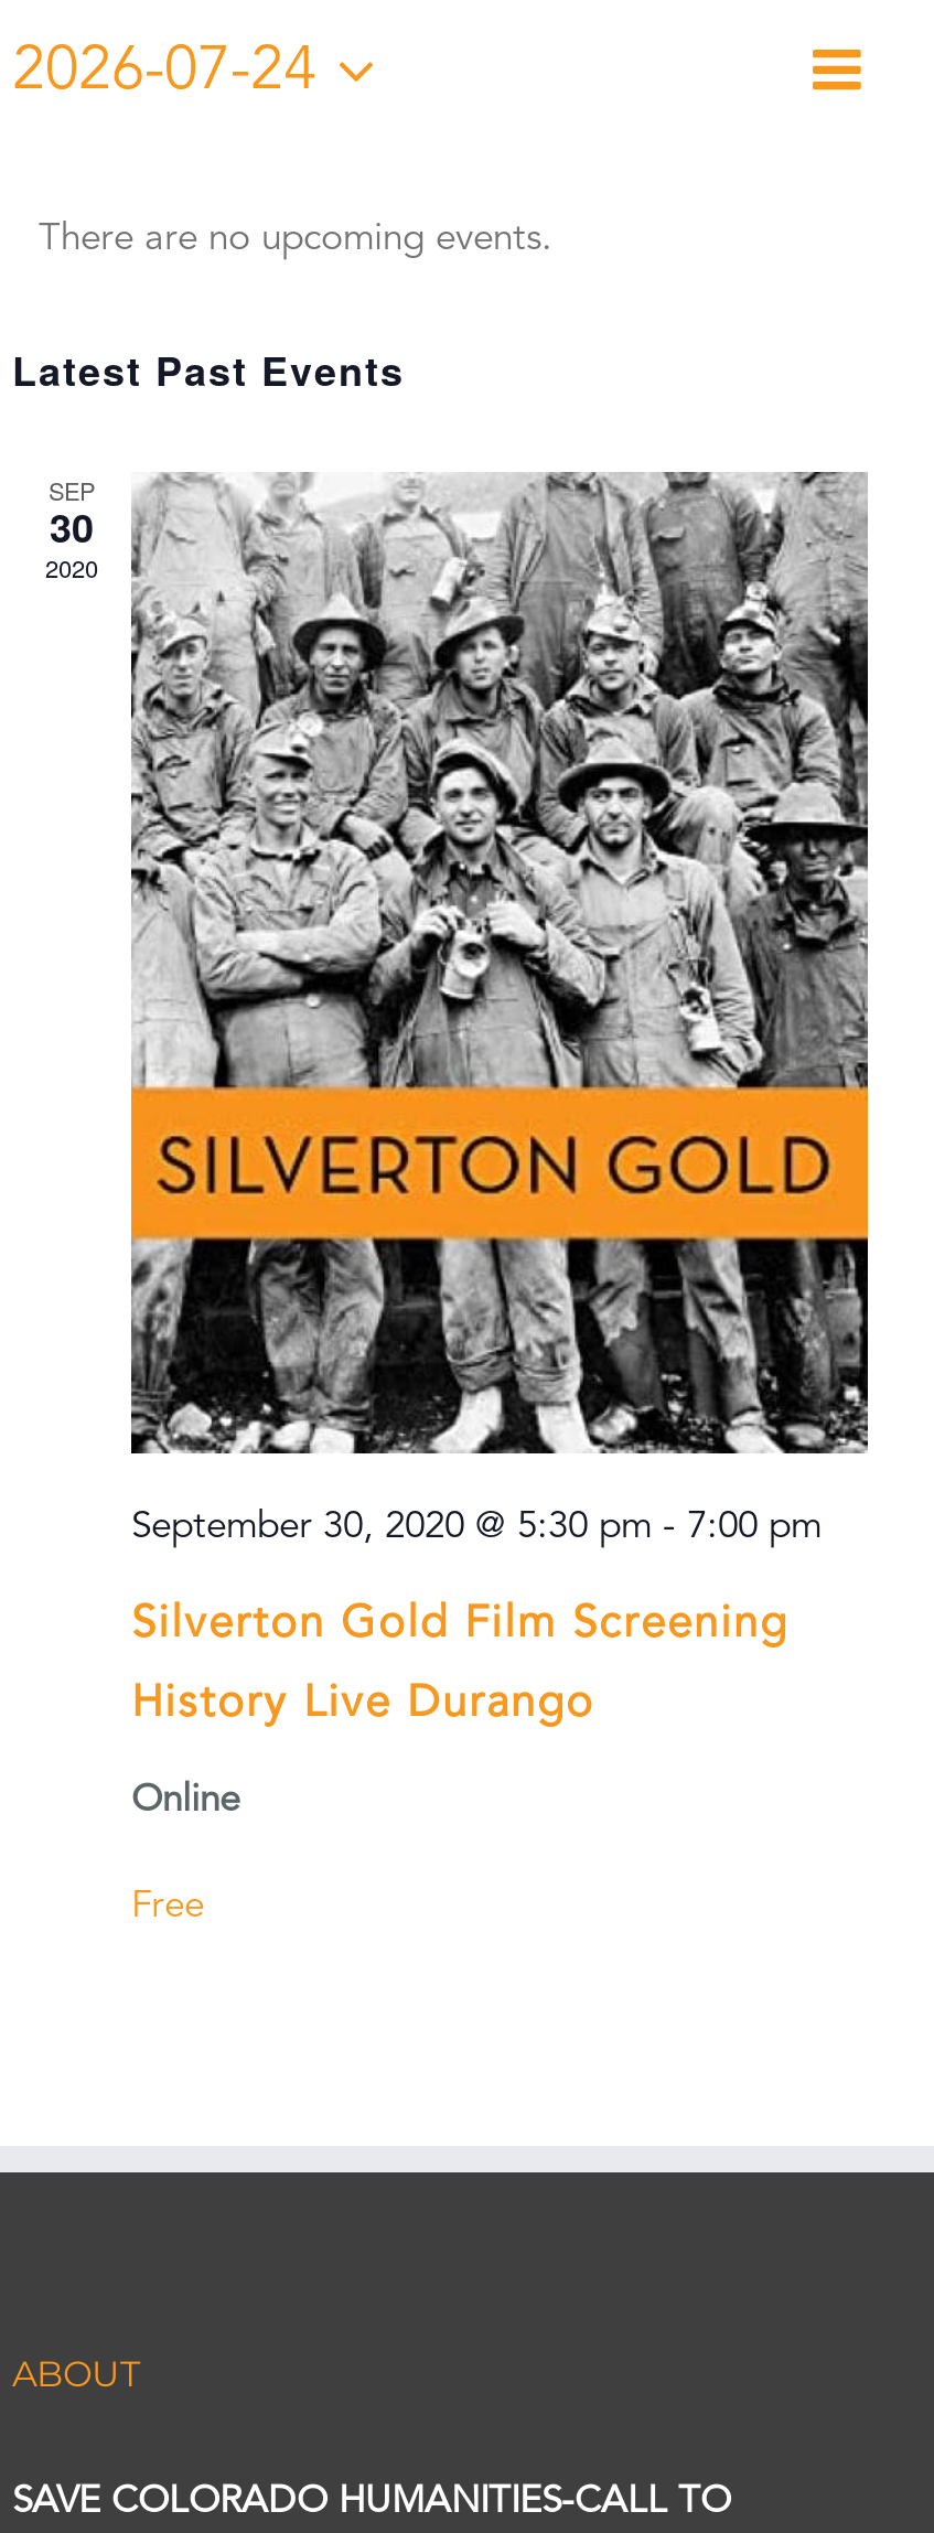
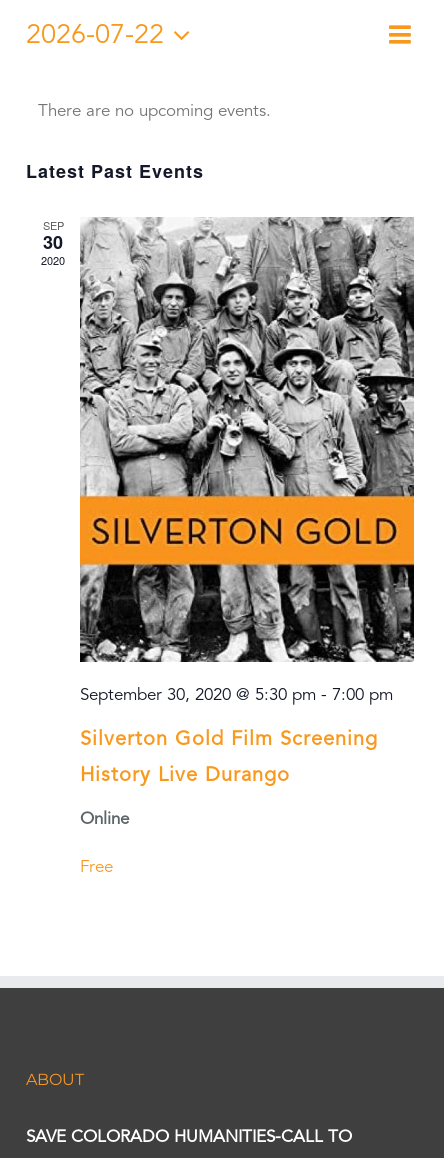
[12,41,316,103] 2026-07-24 -> [26,22,164,50] 2026-07-22

